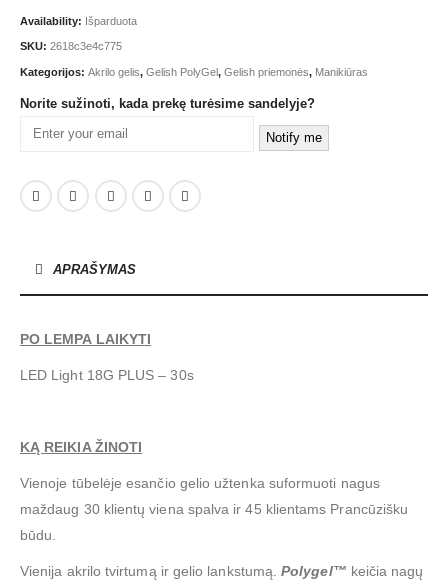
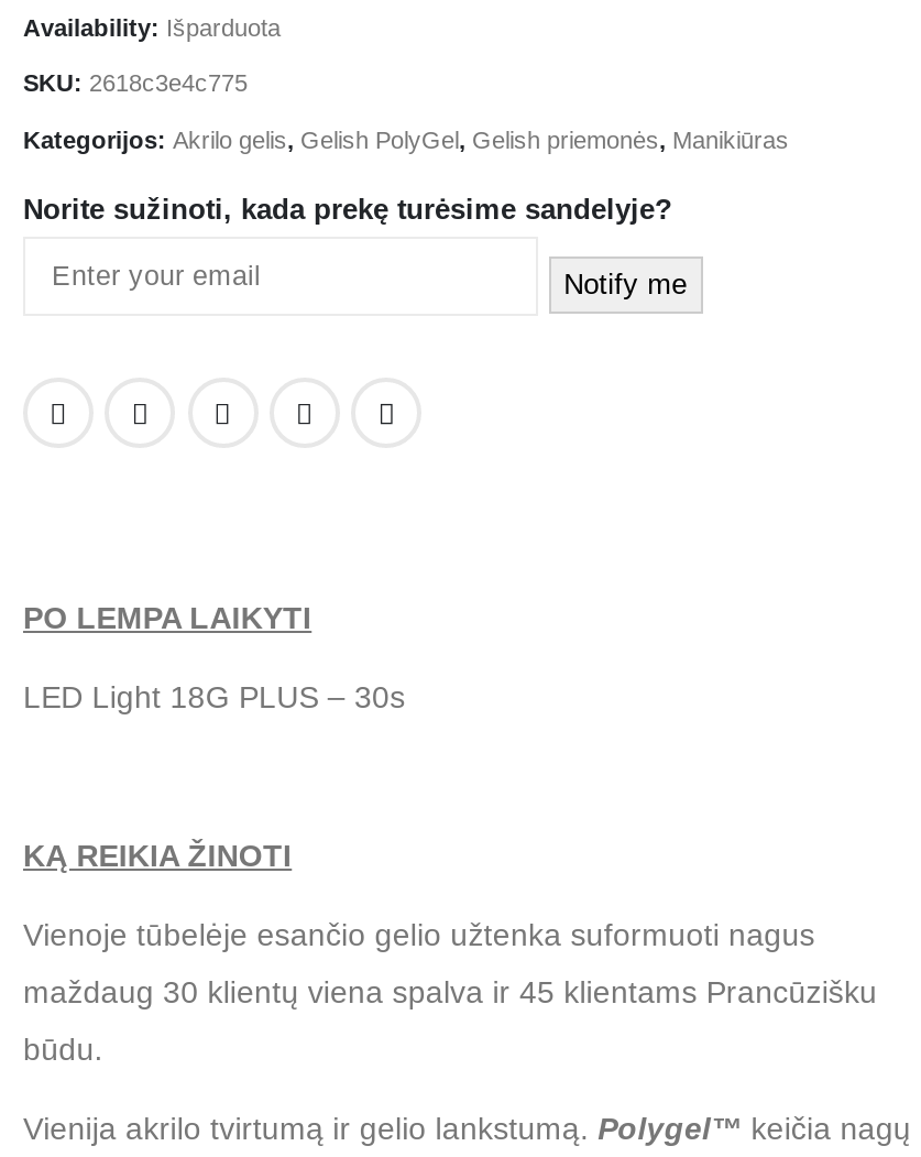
[53,262,136,277] APRAŠYMAS -> none

